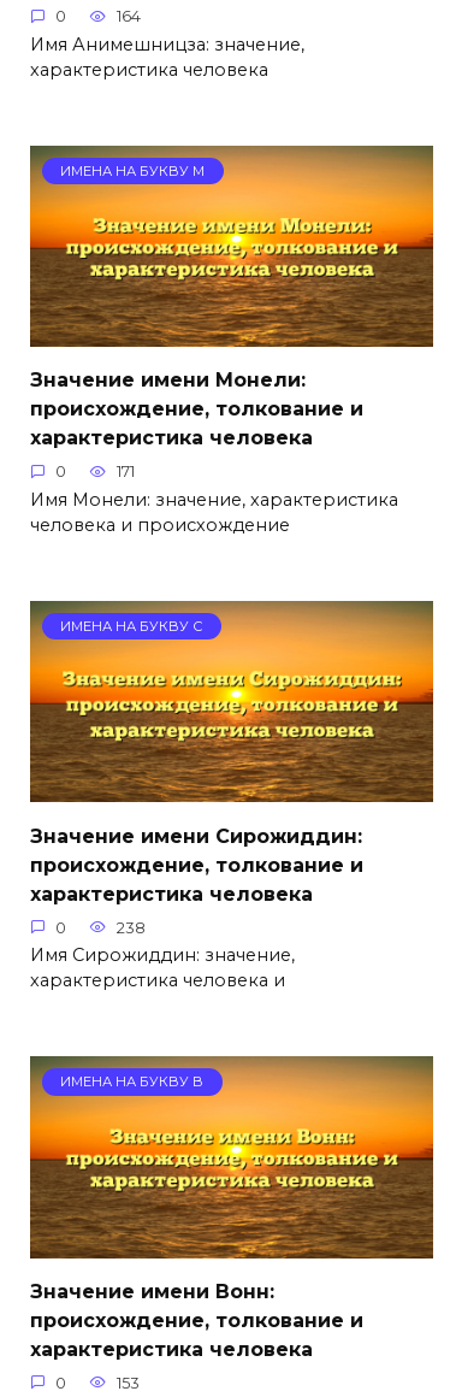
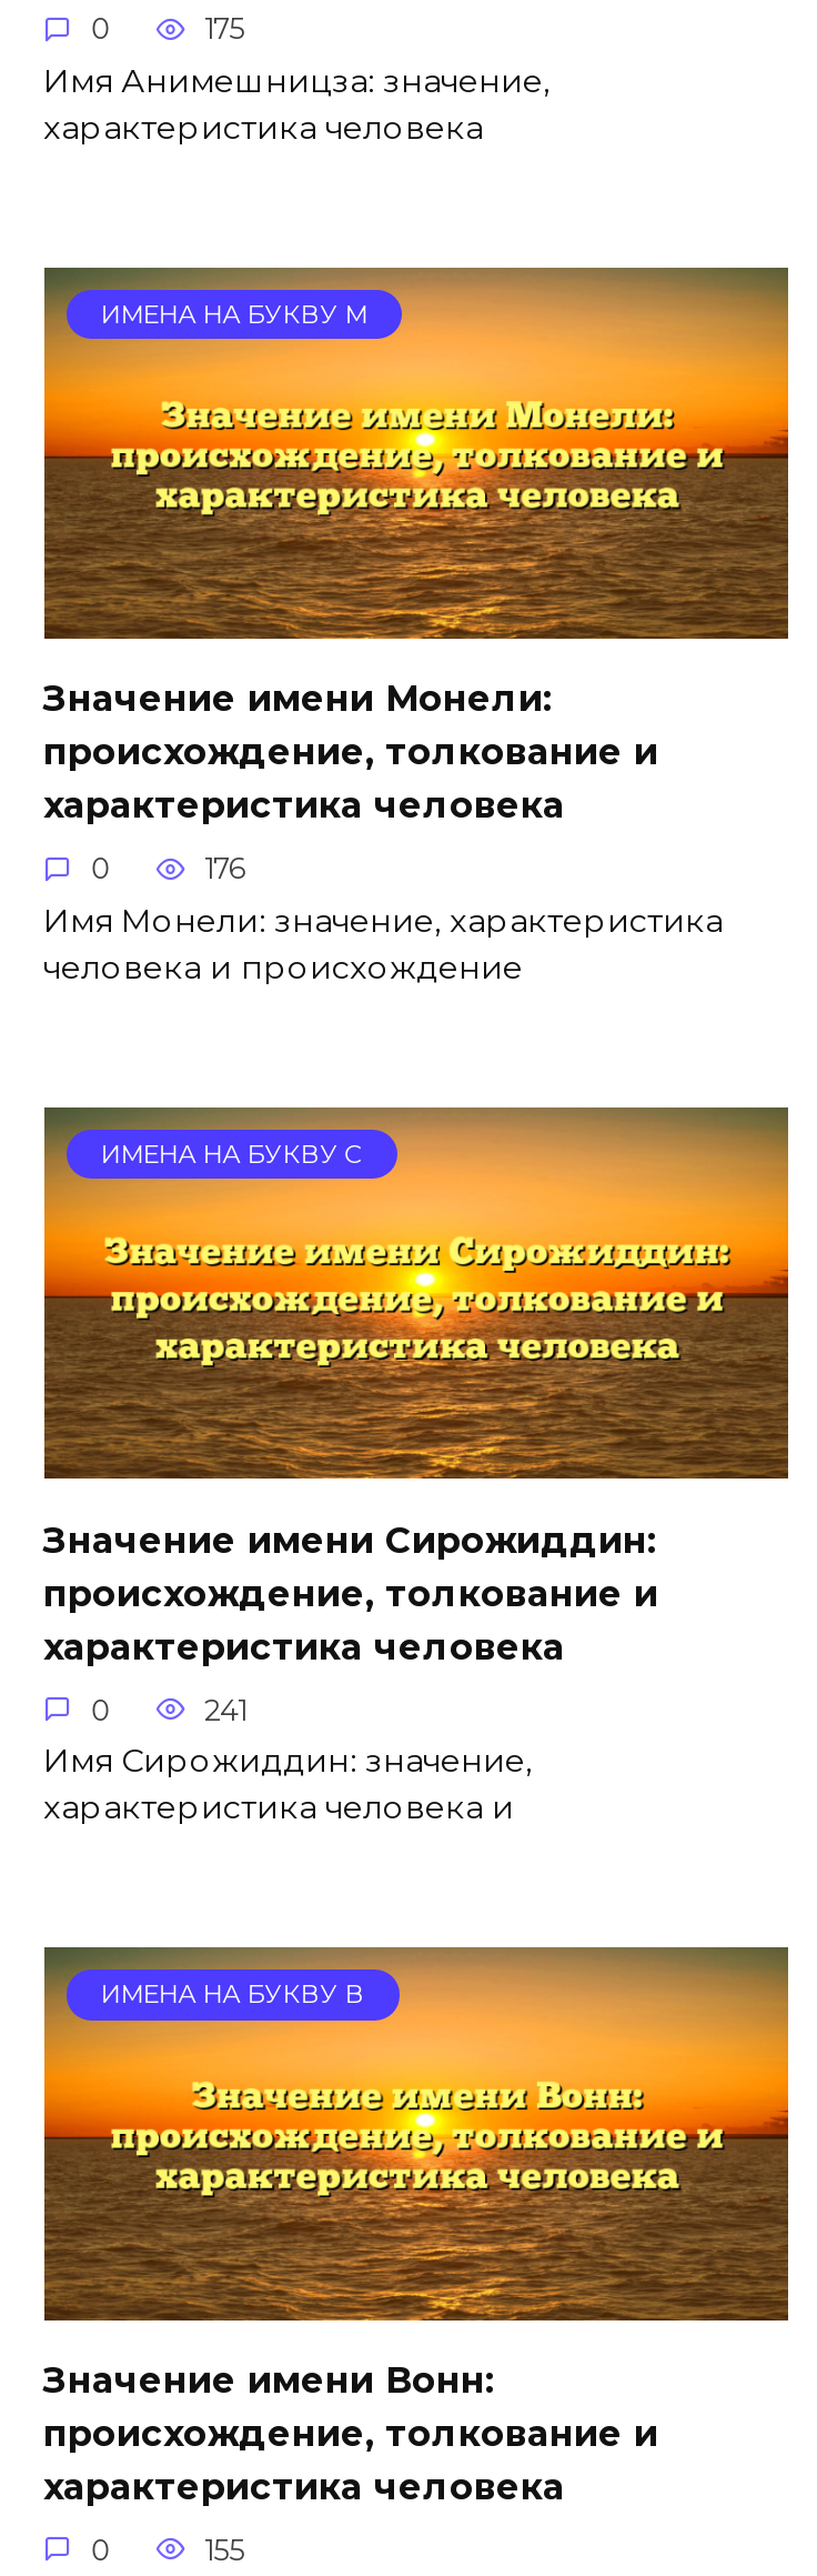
[117,7,141,26] 164 -> [204,13,244,46] 175
[117,463,135,481] 171 -> [204,853,246,886] 176
[117,919,146,937] 238 -> [204,1693,246,1727] 241
[117,1374,140,1392] 153 -> [204,2534,244,2567] 155

